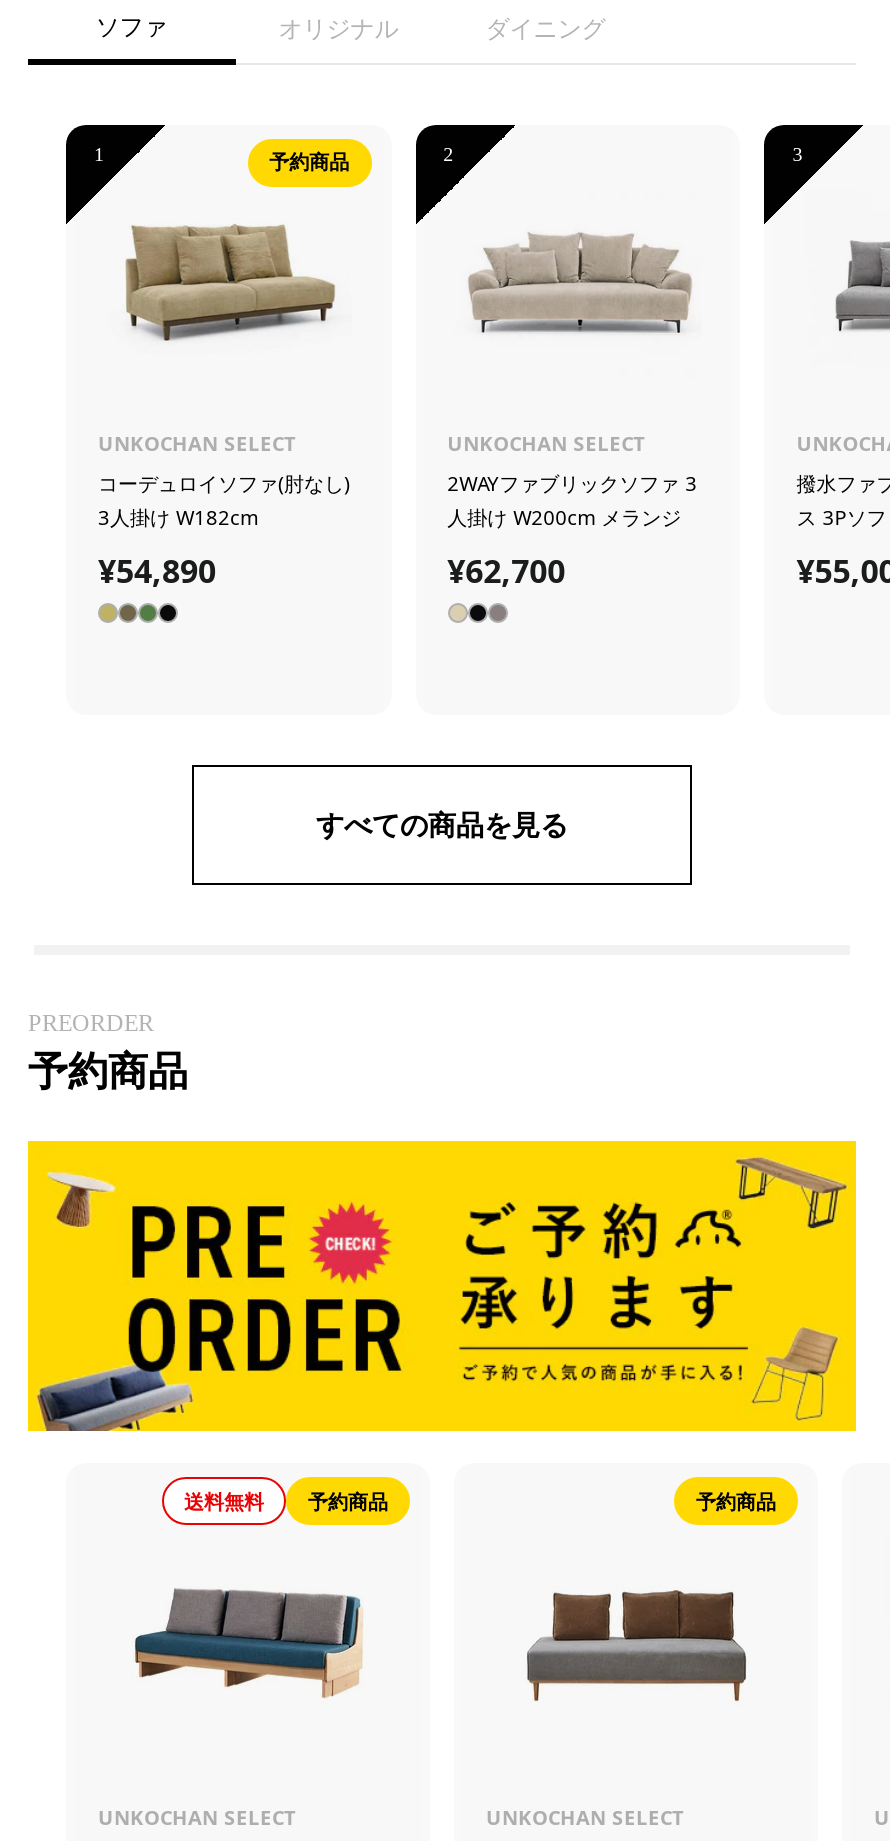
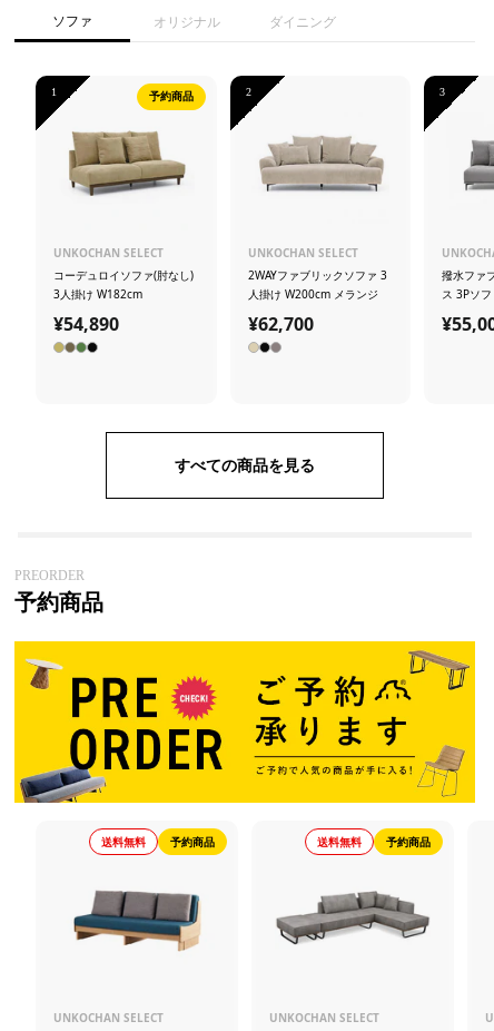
none -> [317,834,362,850] 送料無料
[500,1591,774,1703] [image] -> [276,892,431,952] [image]

